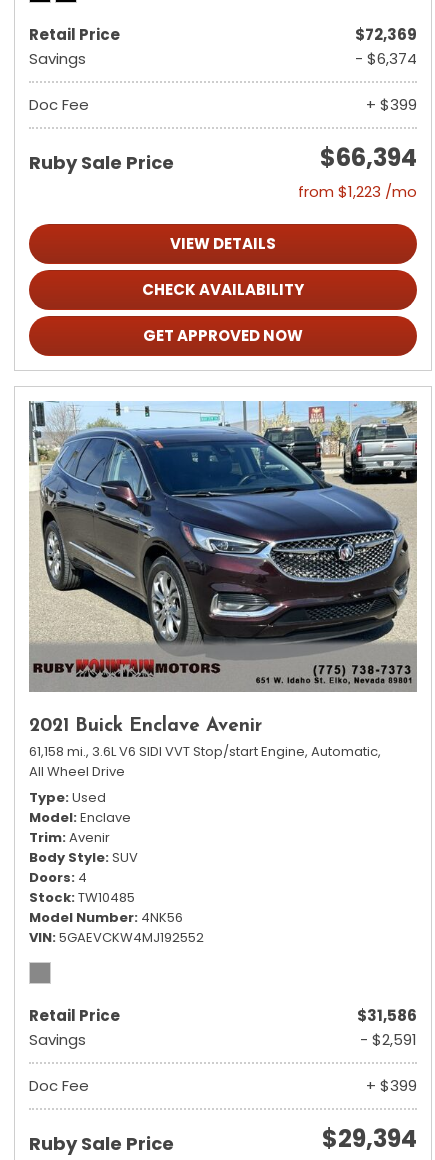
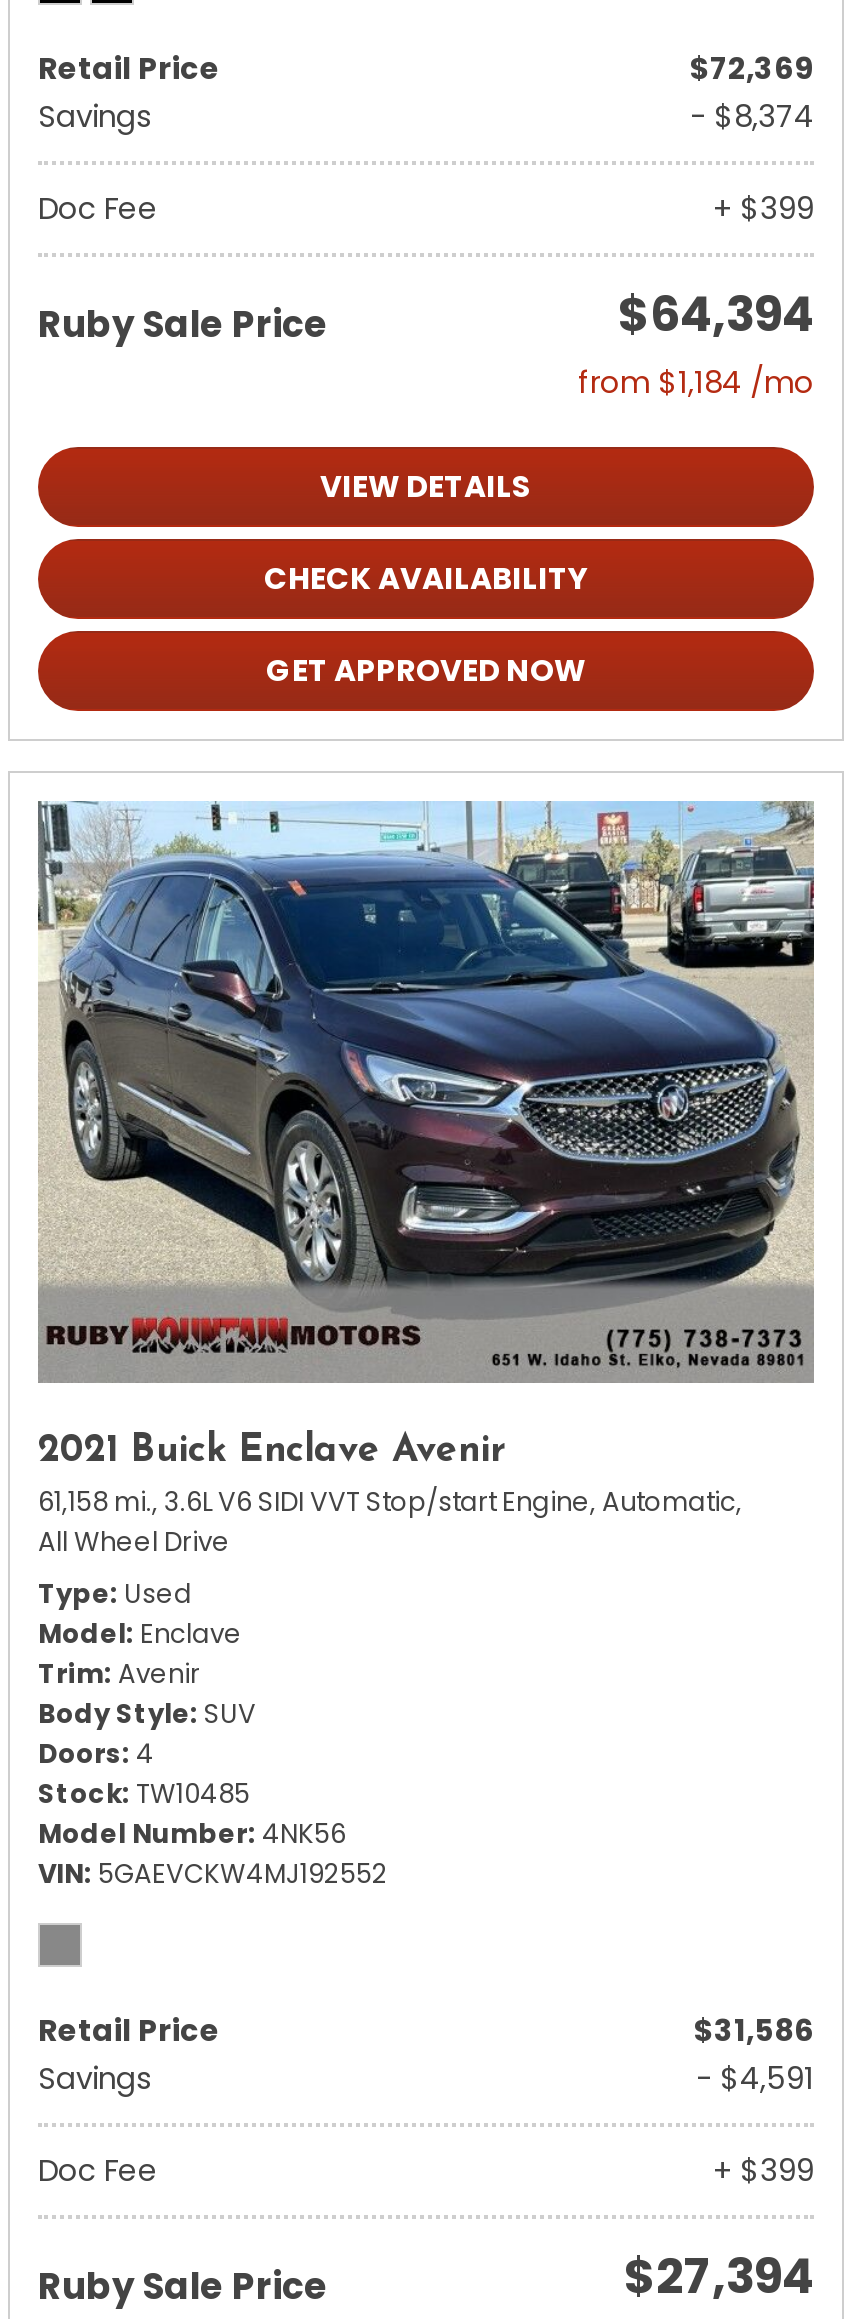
[355,48,417,69] - $6,374 -> [690,95,814,137] - $8,374
[320,141,417,174] $66,394 -> [618,281,814,347] $64,394
[298,181,417,202] from $1,223 /mo -> [578,361,814,403] from $1,184 /mo
[360,1029,417,1050] - $2,591 -> [696,2057,814,2099] - $4,591
[322,1122,417,1155] $29,394 -> [624,2243,814,2309] $27,394

